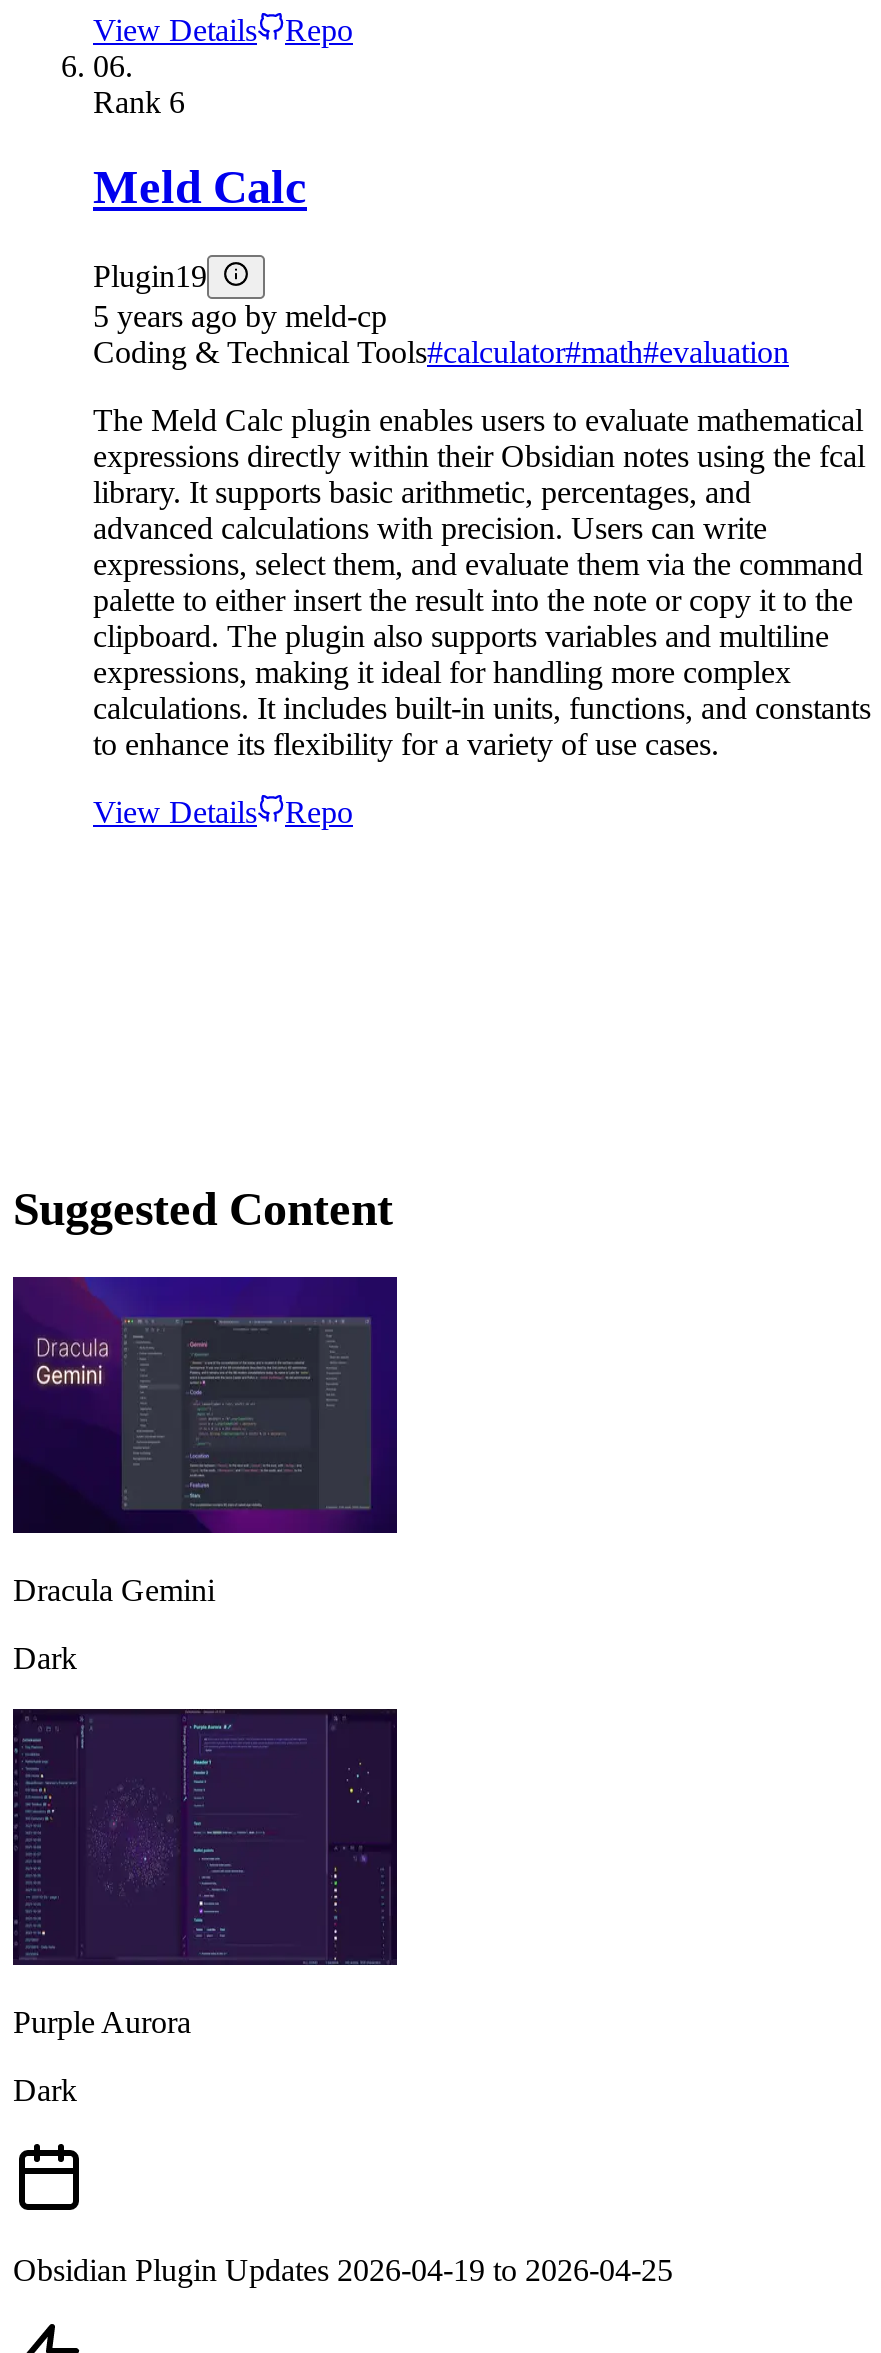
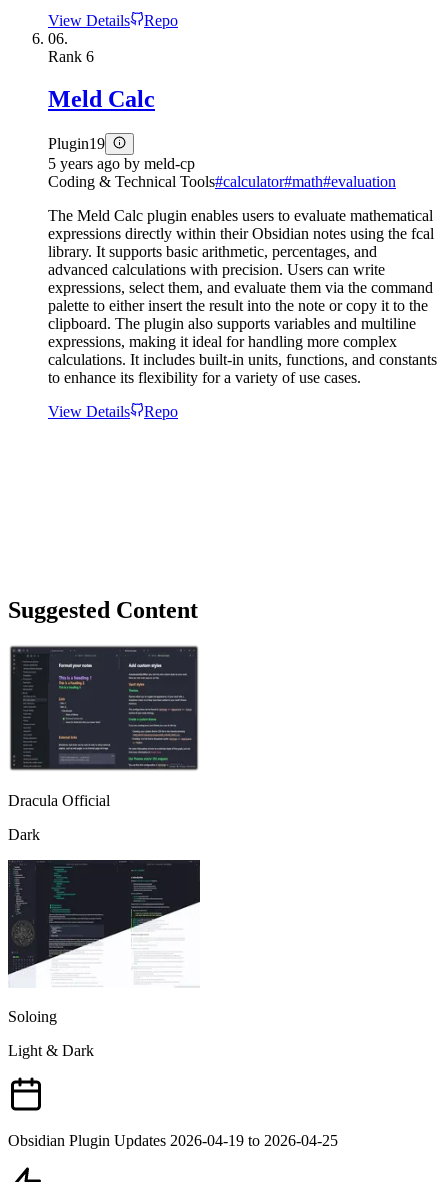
[11,1275,399,1606] [image] | Dracula Gemini -> [8,644,200,809] [image] | Dracula Official
[11,1713,399,2038] [image] | Purple Aurora -> [8,861,200,1025] [image] | Soloing
[13,2072,77,2106] Dark -> [8,1042,94,1059] Light & Dark

